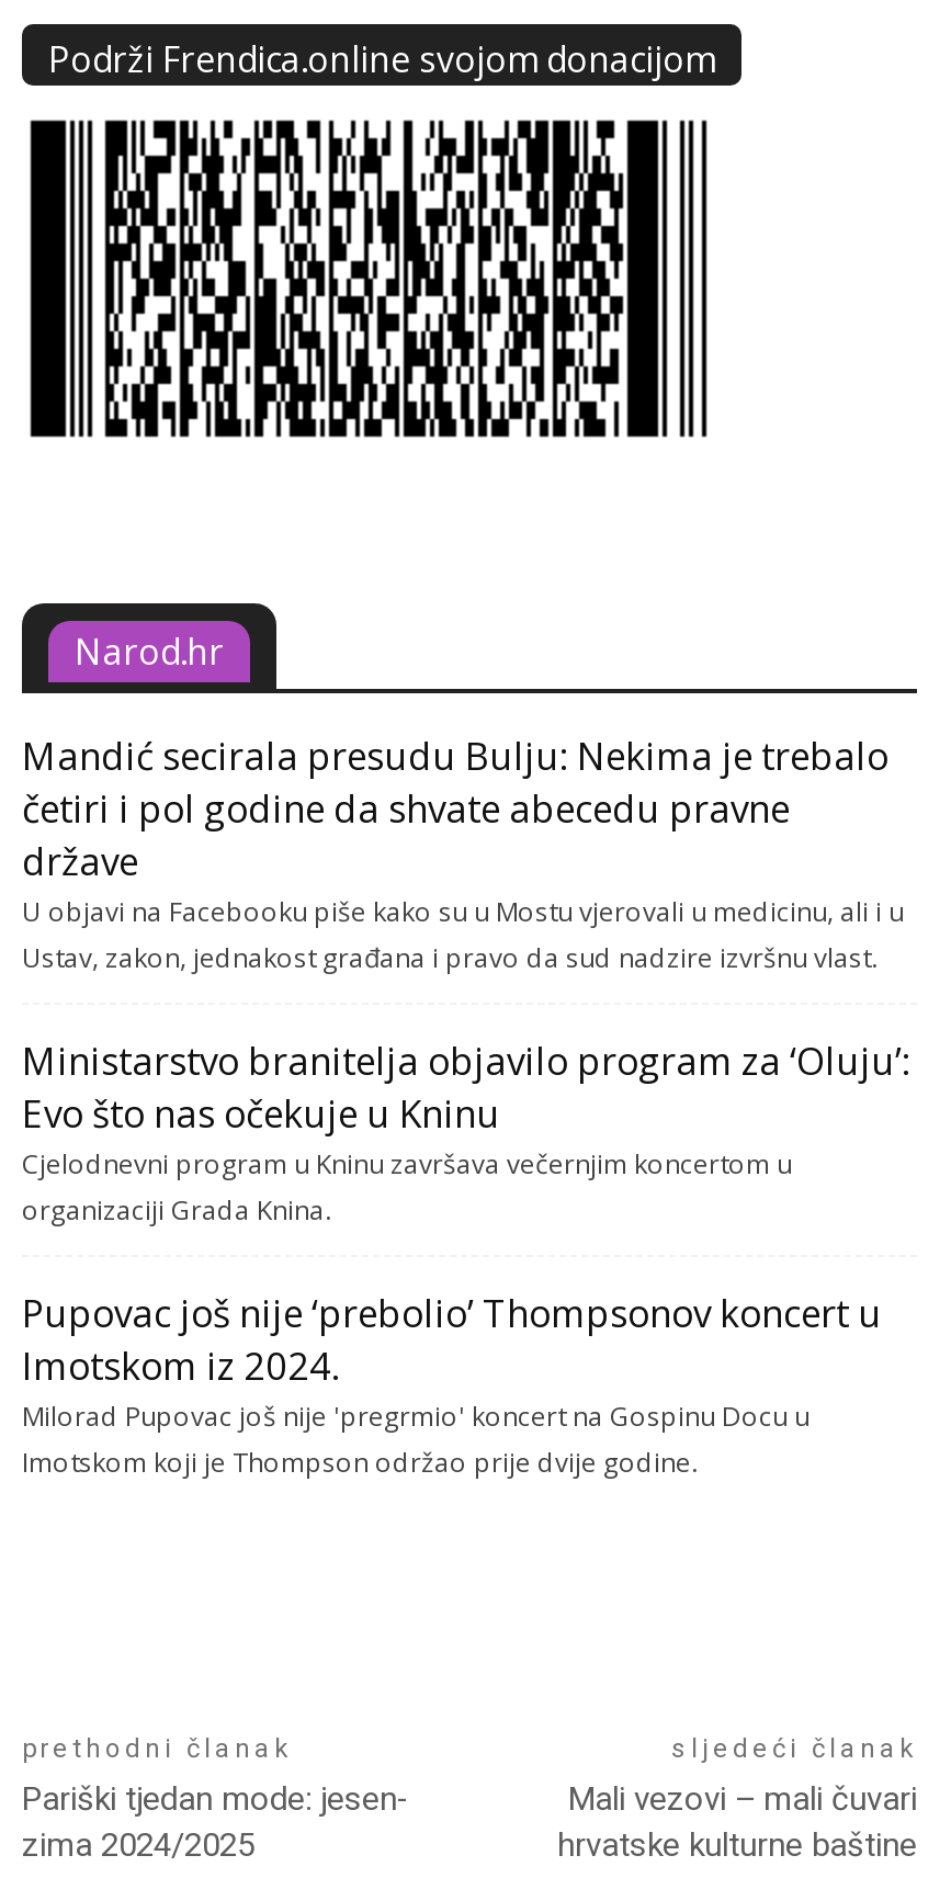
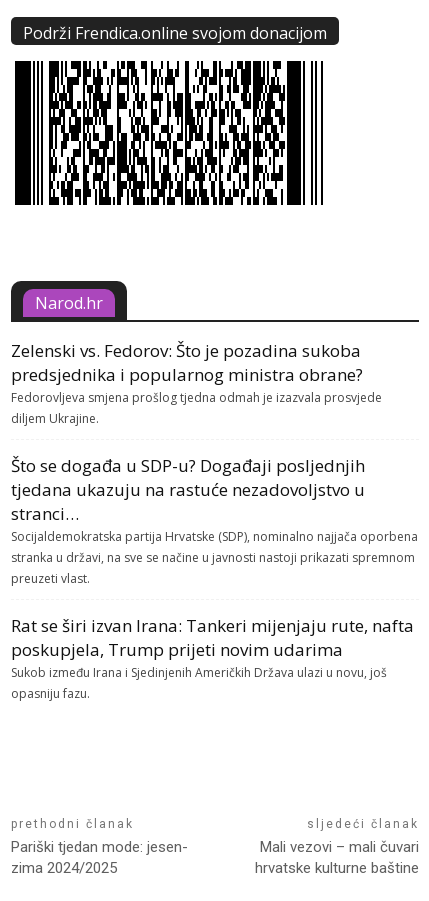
[22,731,904,976] Mandić secirala presudu Bulju: Nekima je trebalo | četiri i pol godine da shvate abecedu pravne | države | U objavi na Facebooku piše kako su u Mostu vjerovali u medicinu, ali i u | Ustav, zakon, jednakost građana i pravo da sud nadzire izvršnu vlast. -> [11,339,382,427] Zelenski vs. Fedorov: Što je pozadina sukoba | predsjednika i popularnog ministra obrane? | Fedorovljeva smjena prošlog tjedna odmah je izazvala prosvjede | diljem Ukrajine.
[22,1036,910,1229] Ministarstvo branitelja objavilo program za ‘Oluju’: | Evo što nas očekuje u Kninu | Cjelodnevni program u Kninu završava večernjim koncertom u | organizaciji Grada Knina. -> [11,454,418,587] Što se događa u SDP-u? Događaji posljednjih | tjedana ukazuju na rastuće nezadovoljstvo u | stranci… | Socijaldemokratska partija Hrvatske (SDP), nominalno najjača oporbena | stranka u državi, na sve se načine u javnosti nastoji prikazati spremnom | preuzeti vlast.
[22,1288,882,1481] Pupovac još nije ‘prebolio’ Thompsonov koncert u | Imotskom iz 2024. | Milorad Pupovac još nije 'pregrmio' koncert na Gospinu Docu u | Imotskom koji je Thompson održao prije dvije godine. -> [11,614,414,702] Rat se širi izvan Irana: Tankeri mijenjaju rute, nafta | poskupjela, Trump prijeti novim udarima | Sukob između Irana i Sjedinjenih Američkih Država ulazi u novu, još | opasniju fazu.

